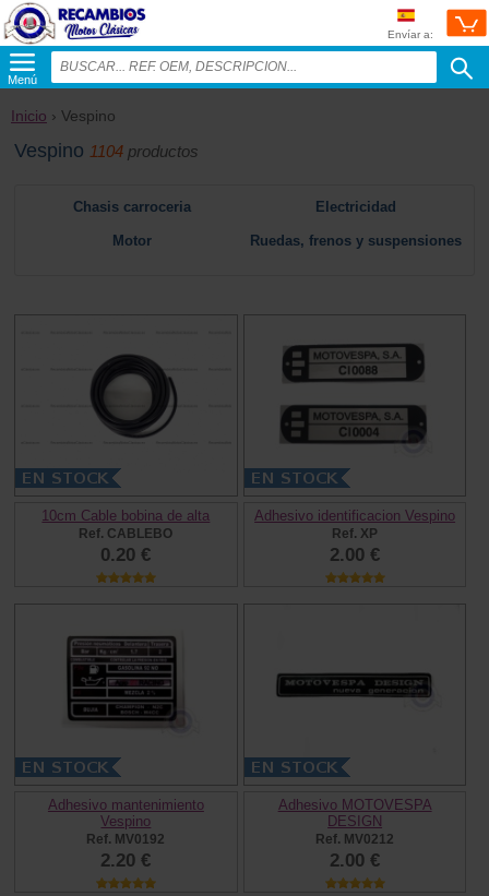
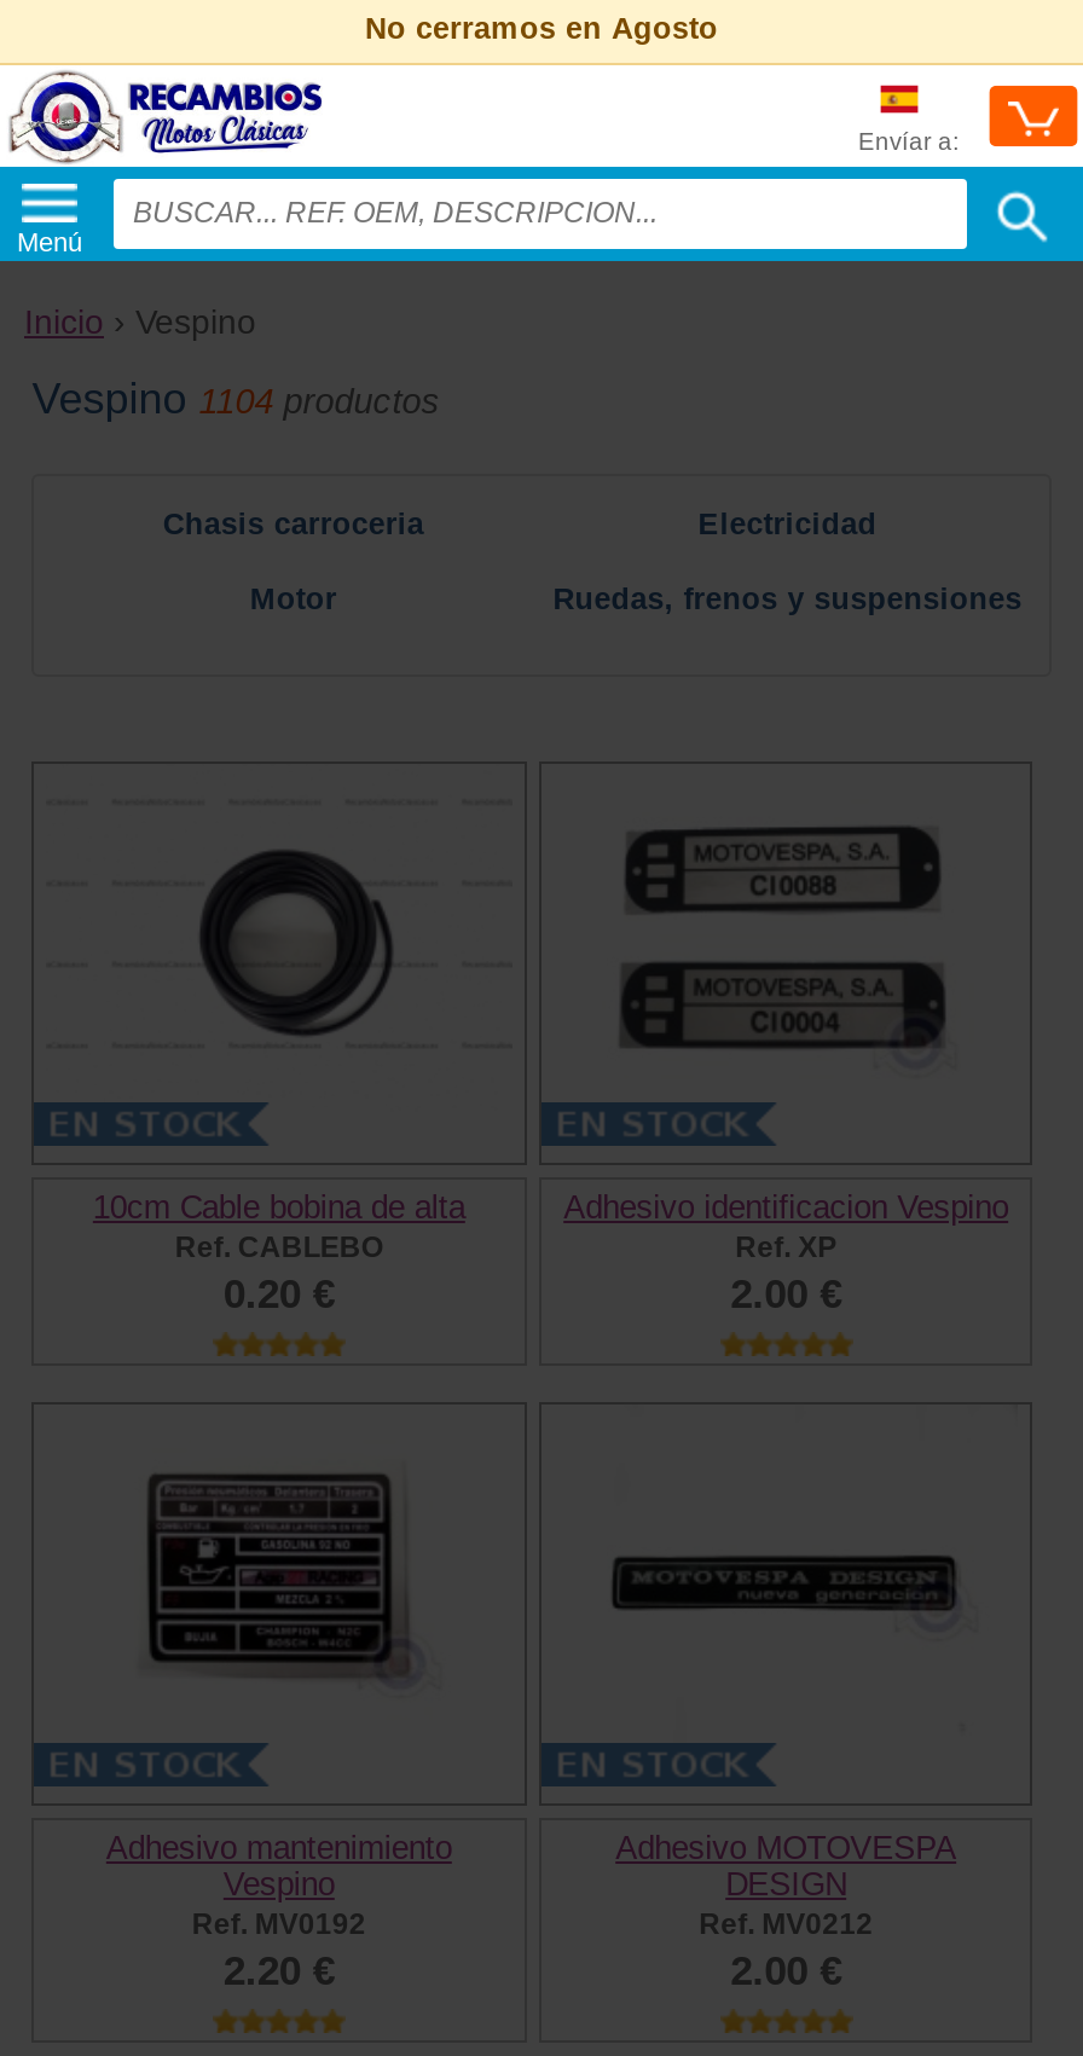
none -> [365,12,718,46] No cerramos en Agosto

